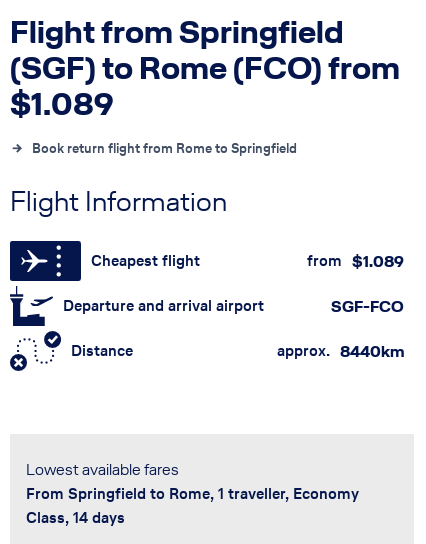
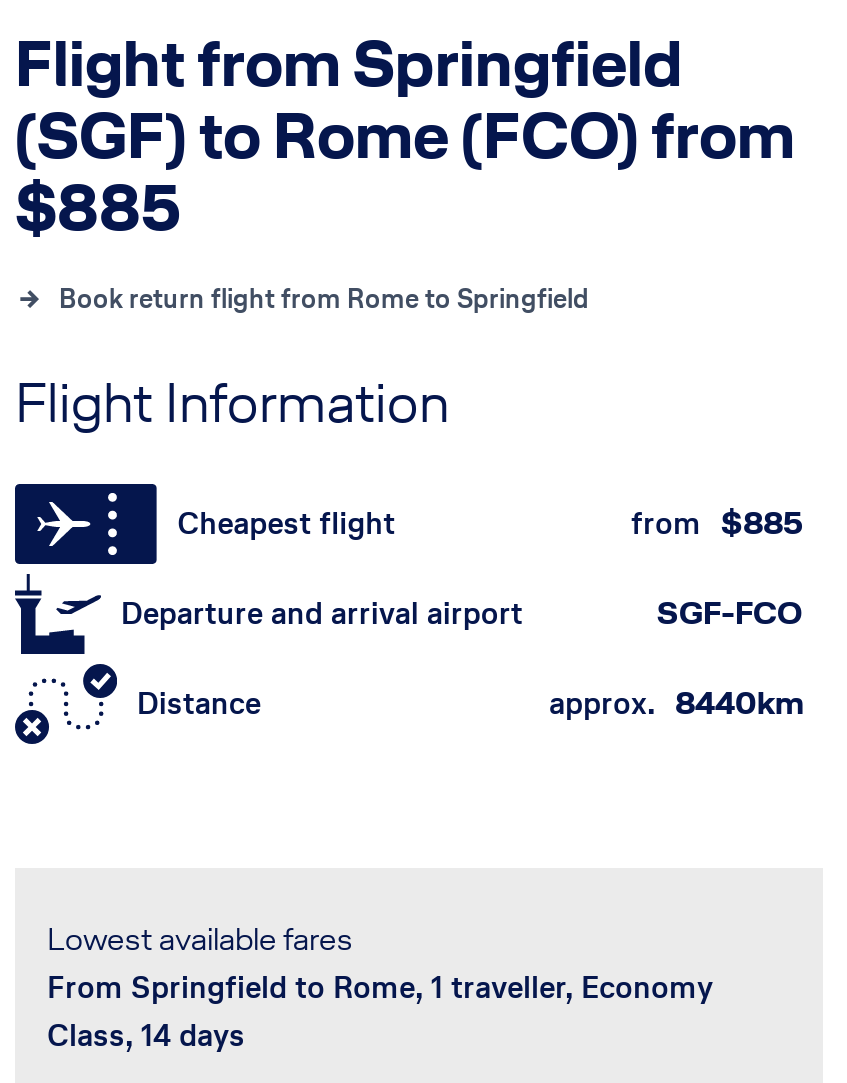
[10,82,114,126] $1.089 -> [15,164,181,252] $885
[307,250,404,272] from $1.089 -> [631,501,803,544] from $885

